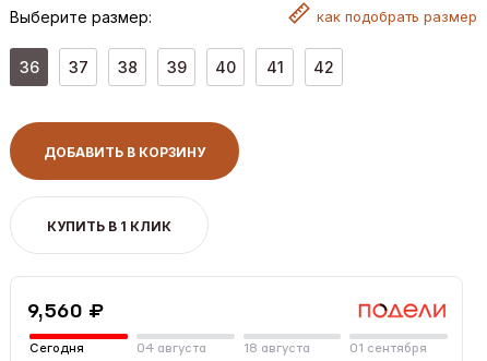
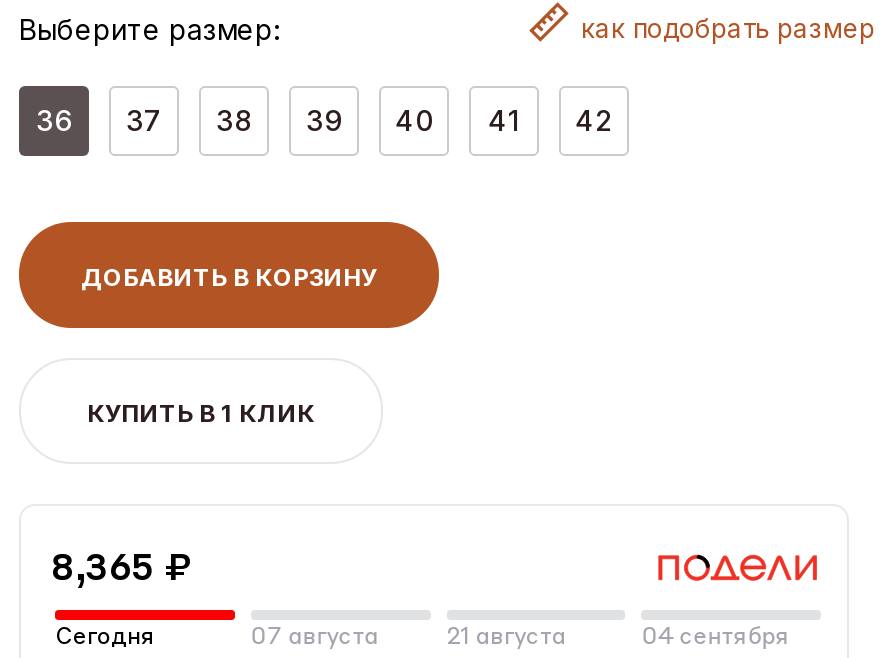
[27,297,104,322] 9,560 ₽ -> [51,543,193,589] 8,365 ₽
[136,342,206,355] 04 августа -> [251,625,379,649] 07 августа
[243,342,310,355] 18 августа -> [446,625,566,649] 21 августа
[350,342,427,355] 01 сентября -> [641,625,789,649] 04 сентября

